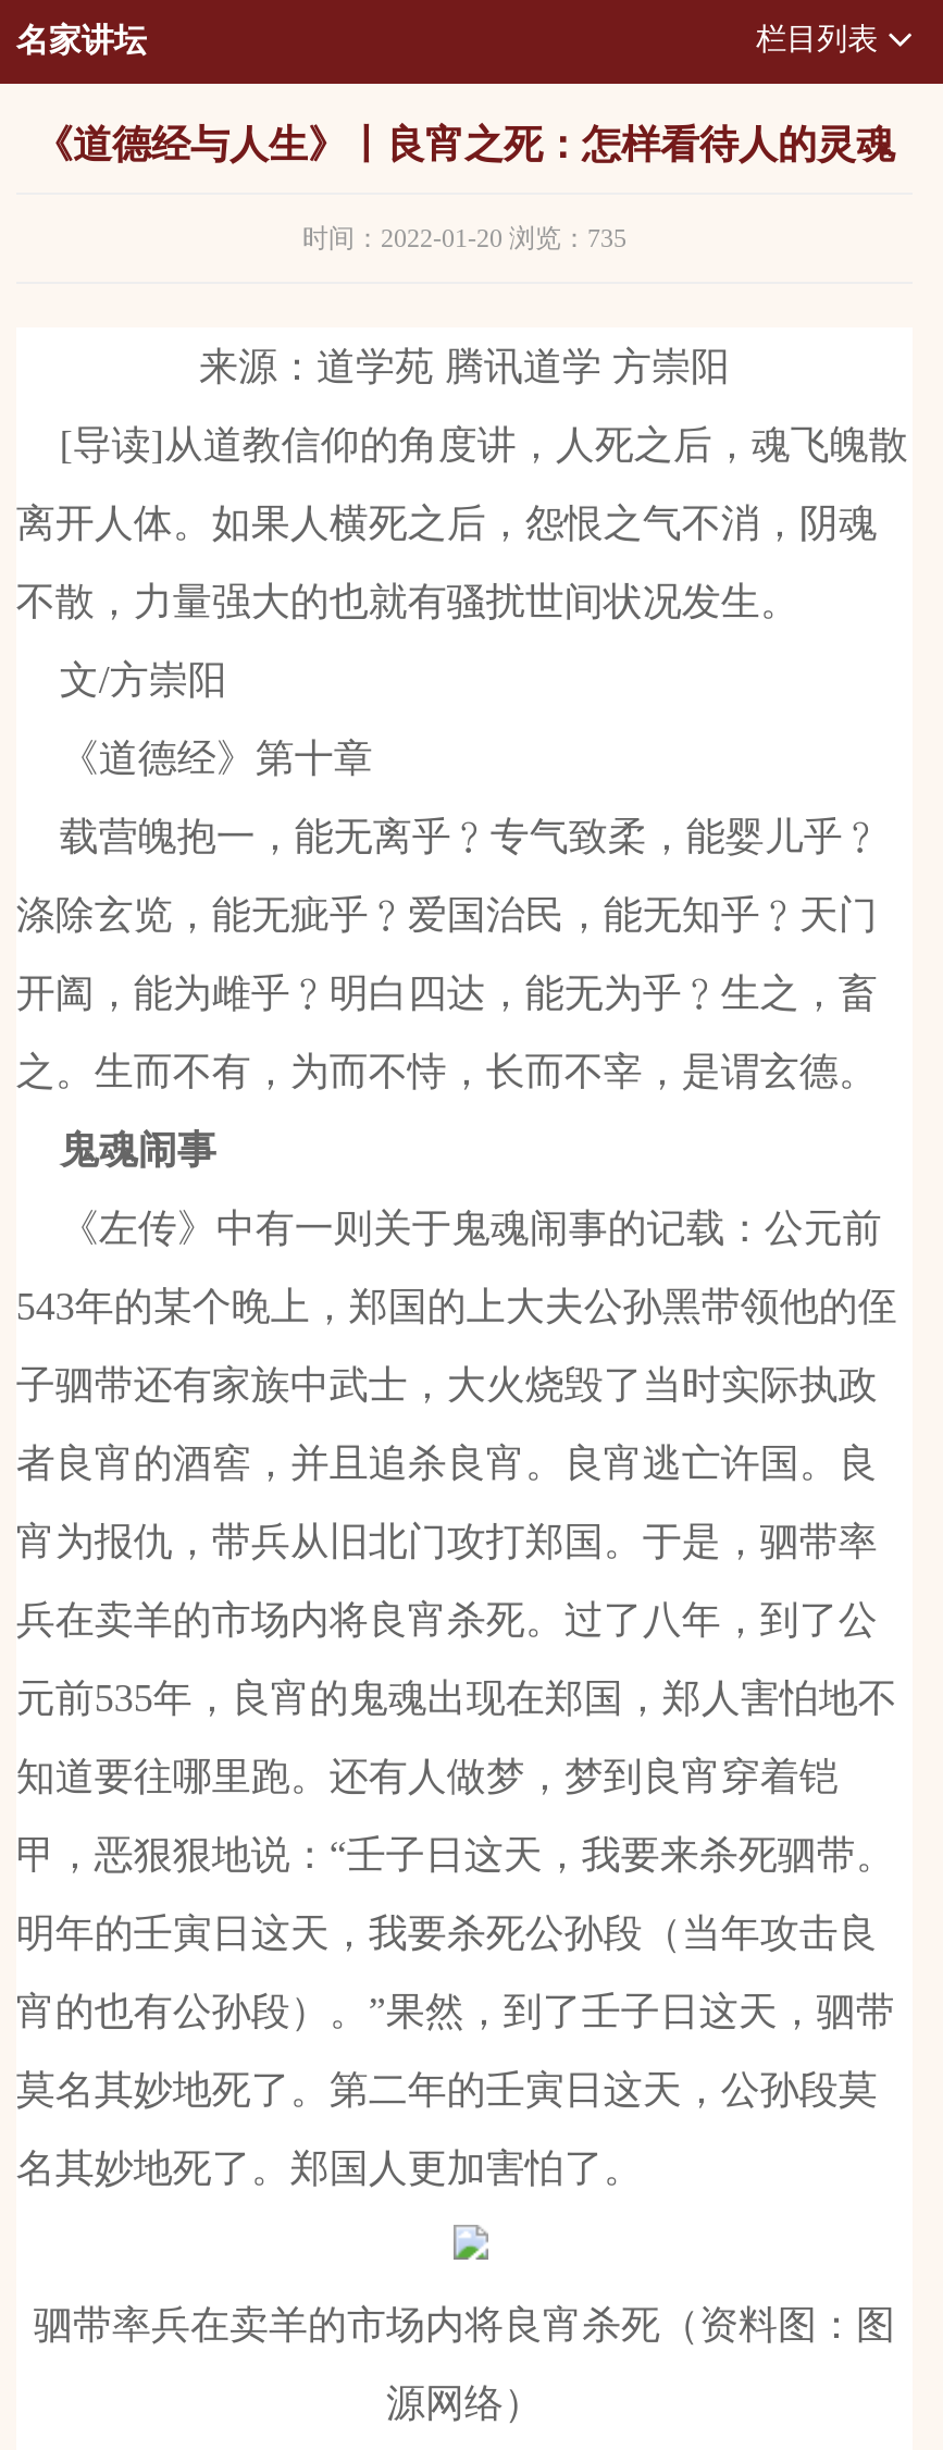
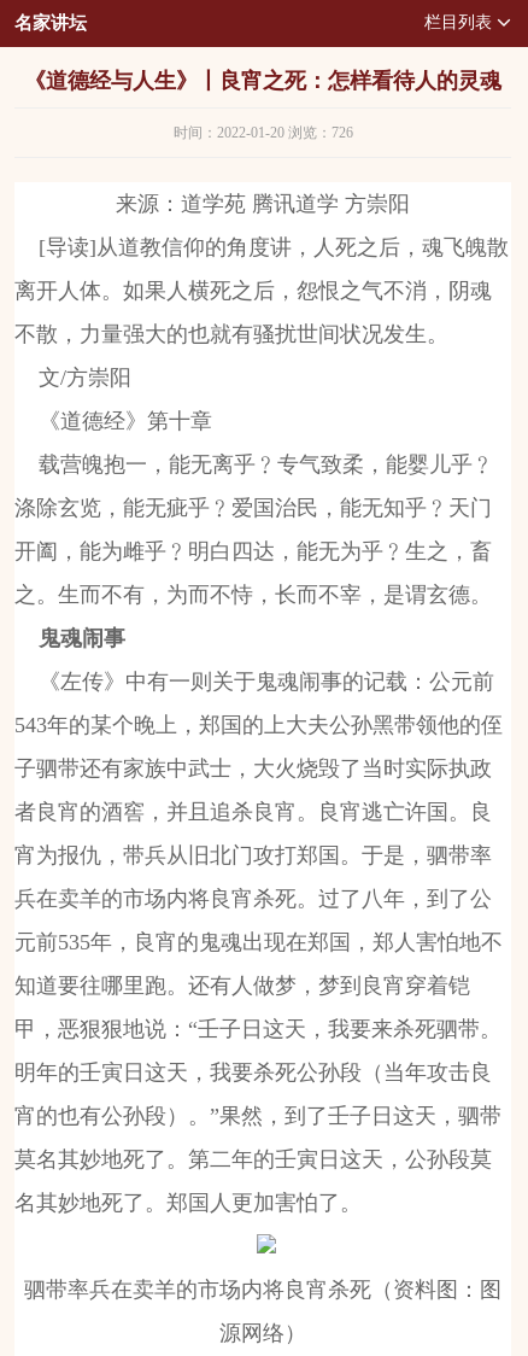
[302,224,626,254] 时间：2022-01-20 浏览：735 -> [173,125,353,142] 时间：2022-01-20 浏览：726

